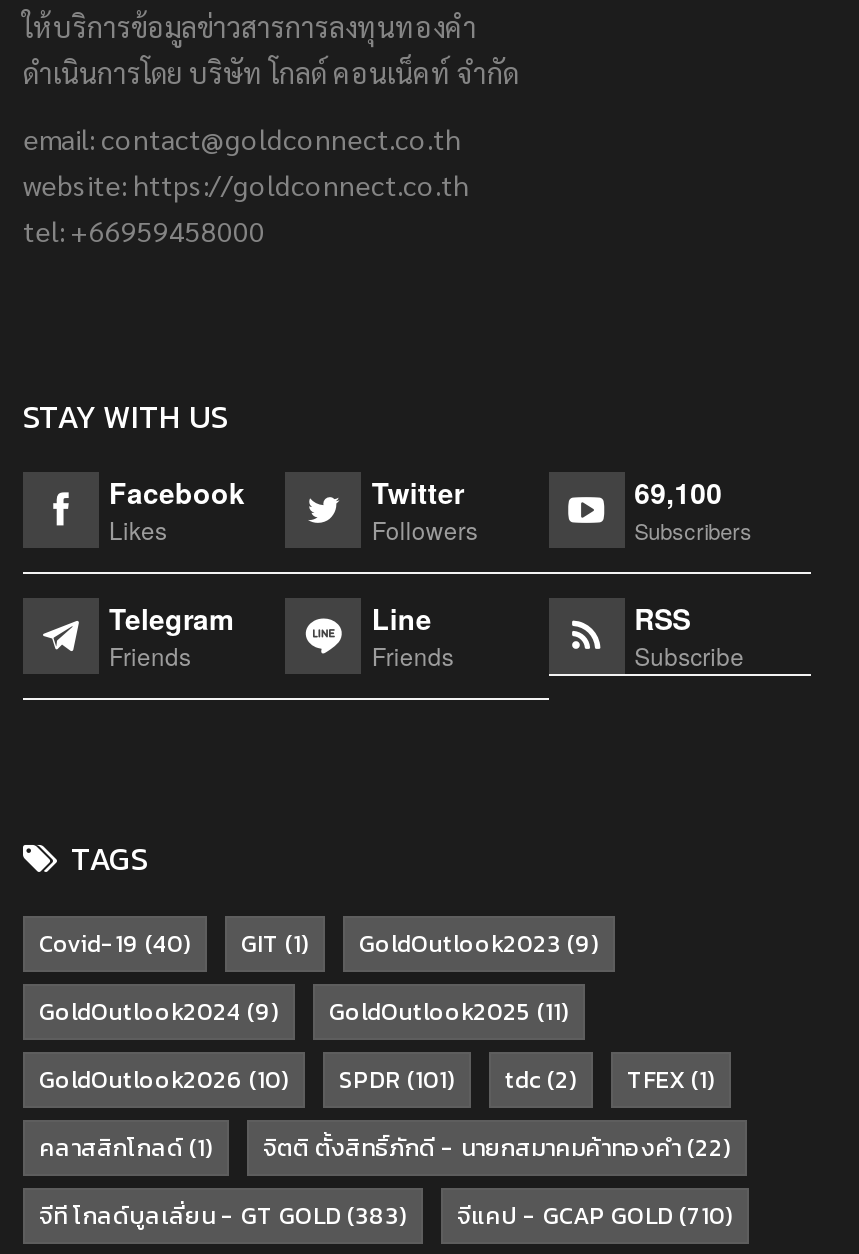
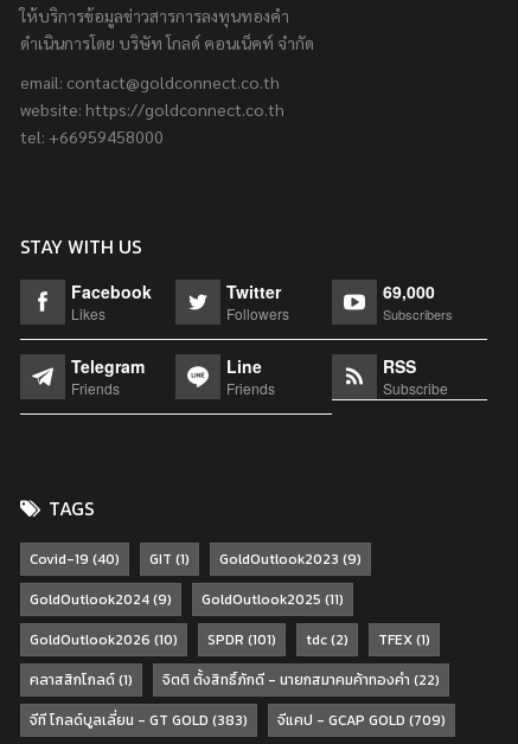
[634,472,722,512] 69,100 -> [383,279,435,303] 69,000
[457,1197,733,1233] จีแคป - GCAP GOLD (710) -> [277,709,446,730] จีแคป - GCAP GOLD (709)

